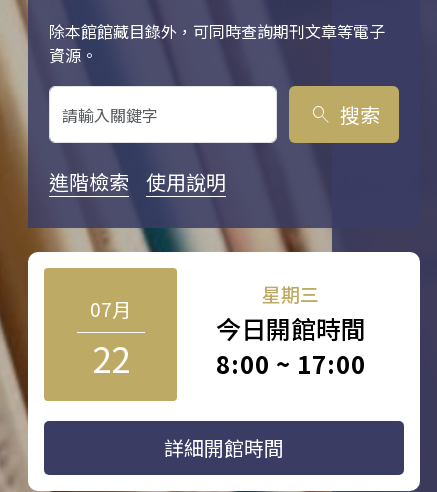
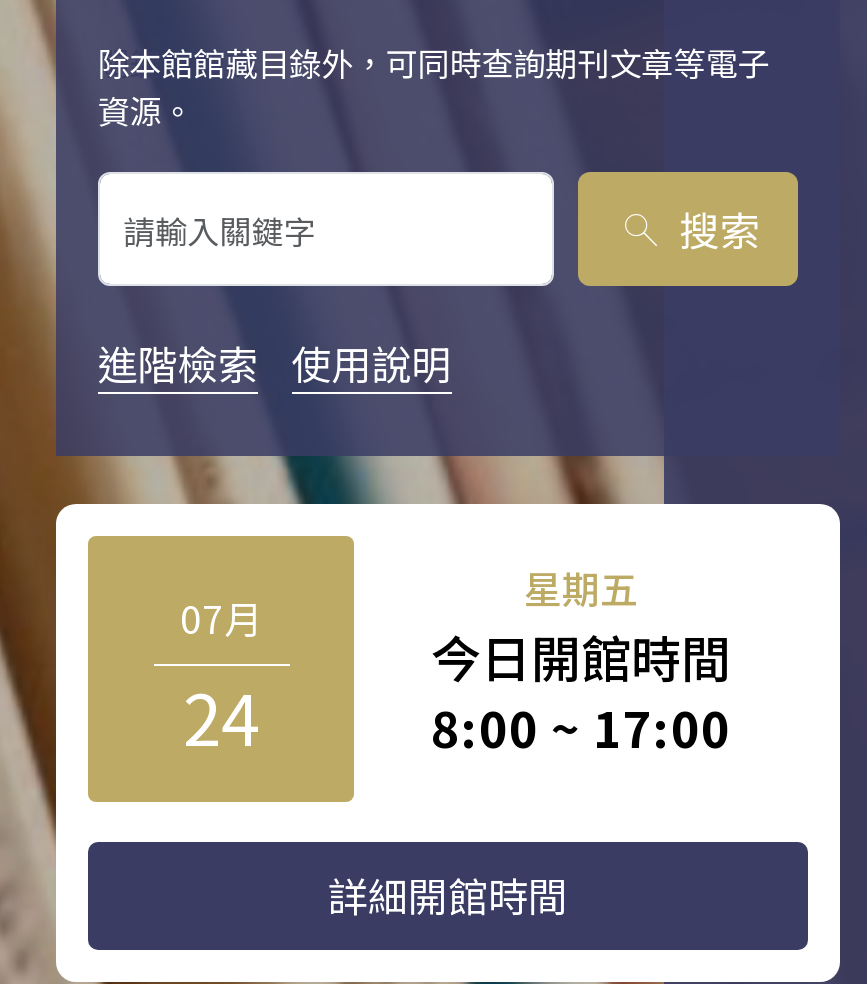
[262,280,319,307] 星期三 -> [524,560,638,614] 星期五
[91,332,129,383] 22 -> [183,664,259,766] 24

